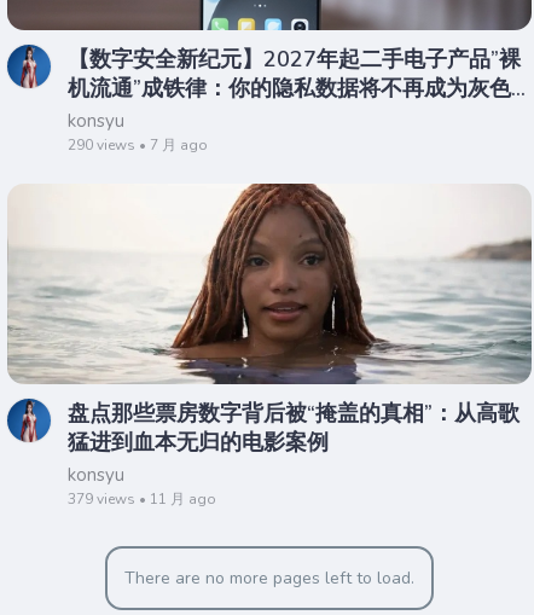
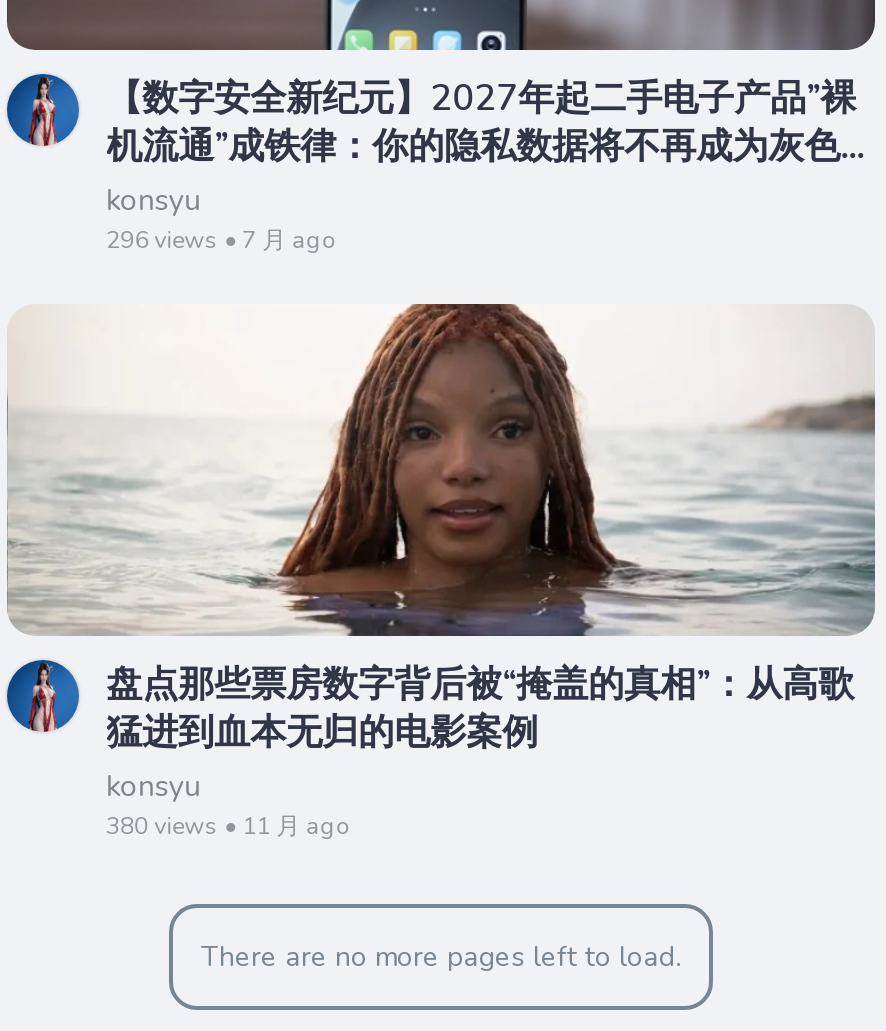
[67,135,207,155] 290 views • 7 月 ago -> [106,224,338,256] 296 views • 7 月 ago
[67,489,216,509] 379 views • 11 月 ago -> [106,810,352,842] 380 views • 11 月 ago

